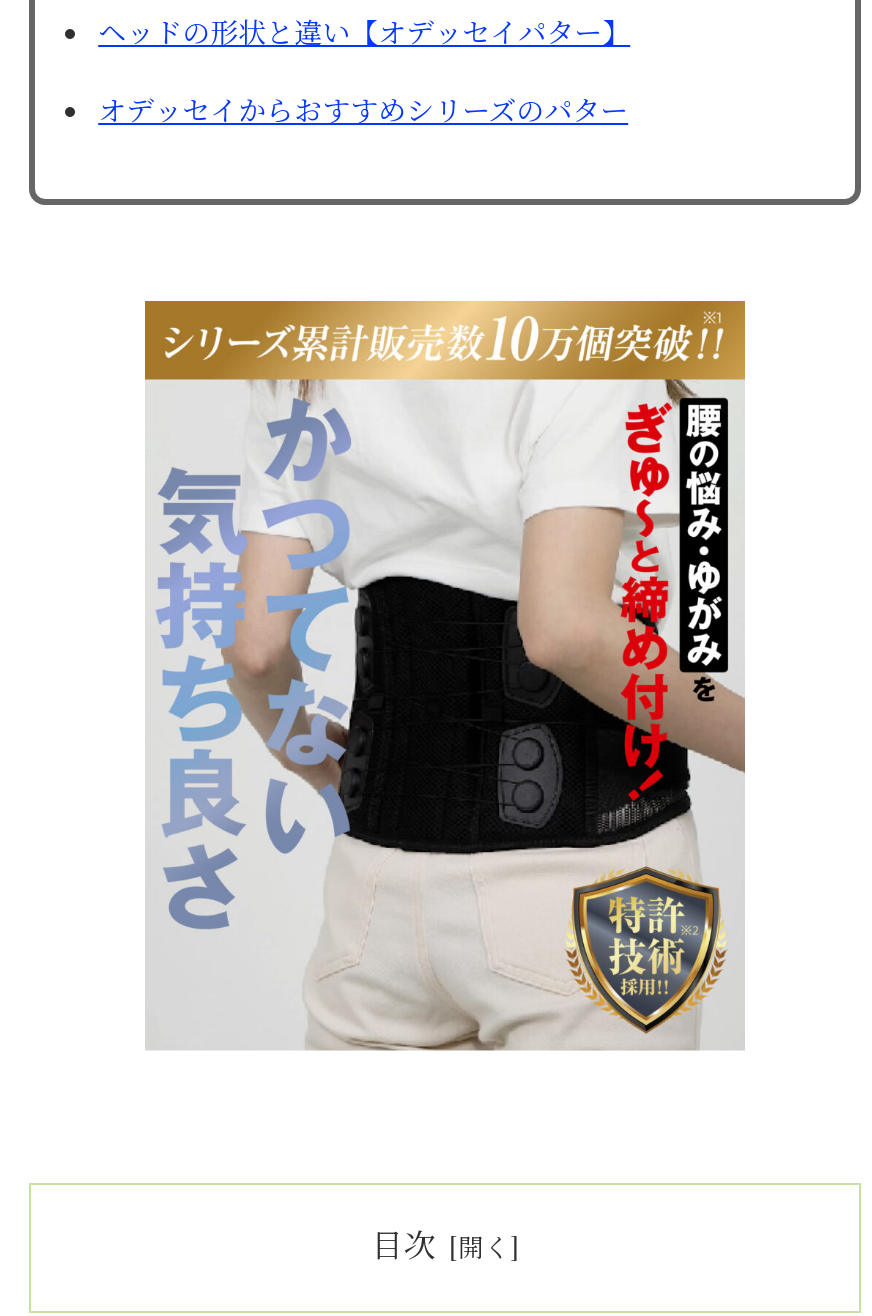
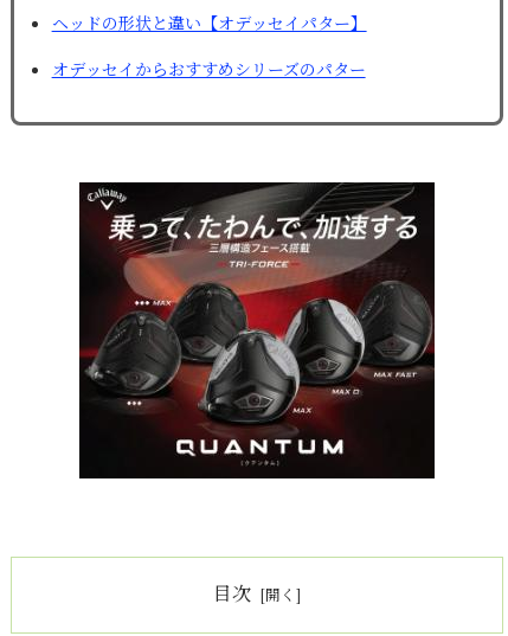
[143,299,747,1051] [image] -> [78,181,436,480] [image]

